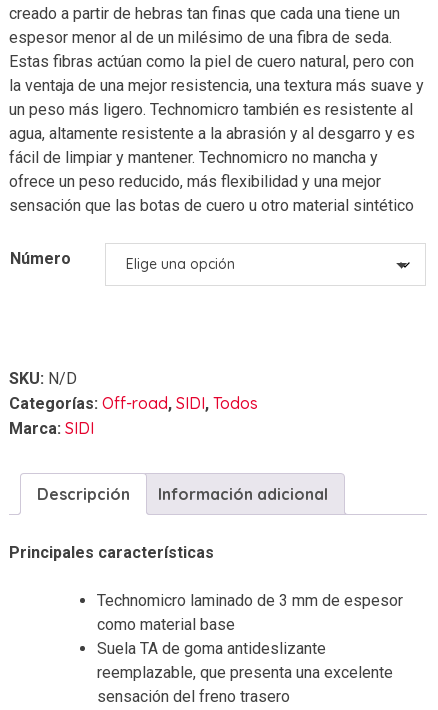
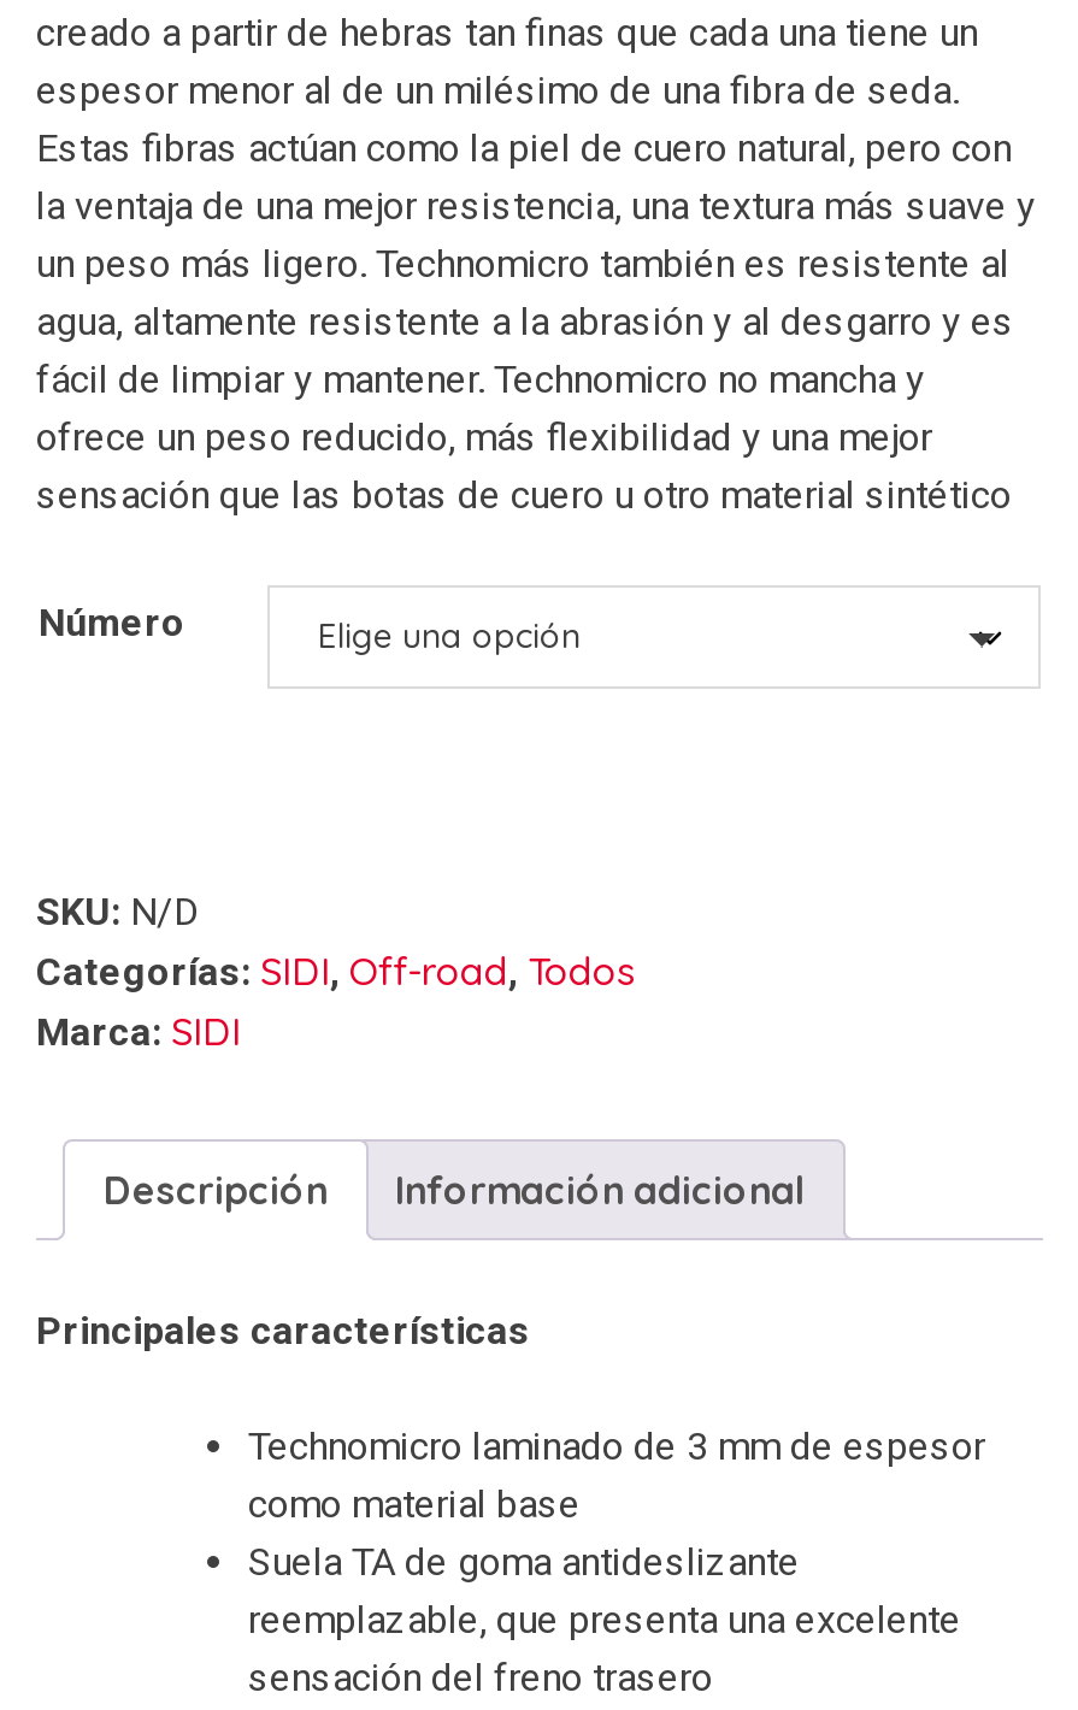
[9,393,258,413] Categorías: Off-road, SIDI, Todos -> [36,947,636,995] Categorías: SIDI, Off-road, Todos

